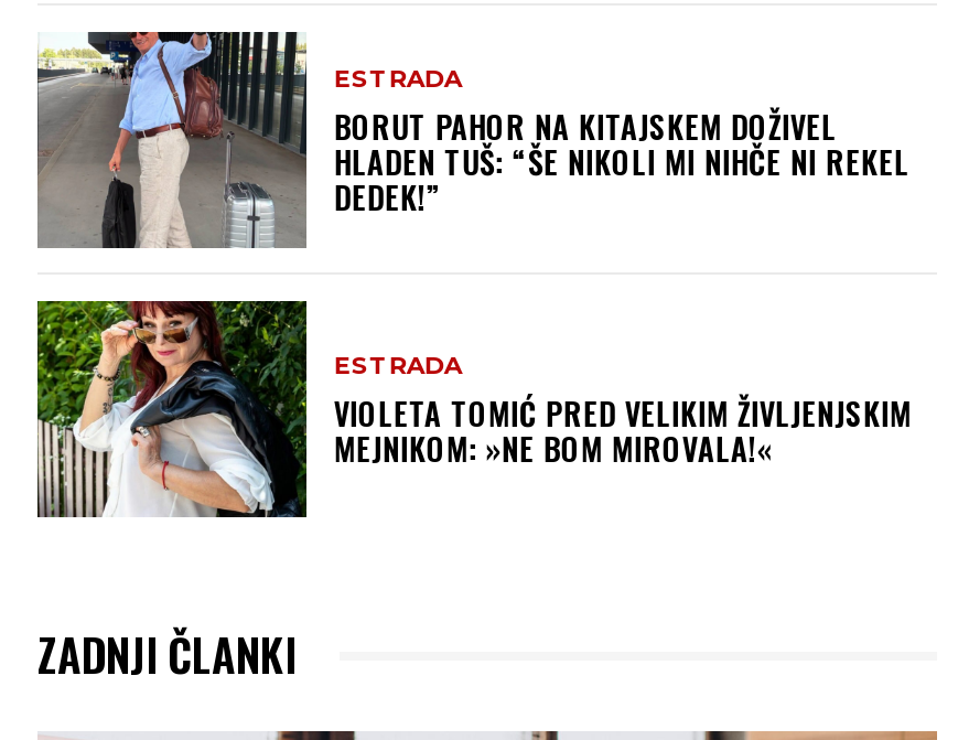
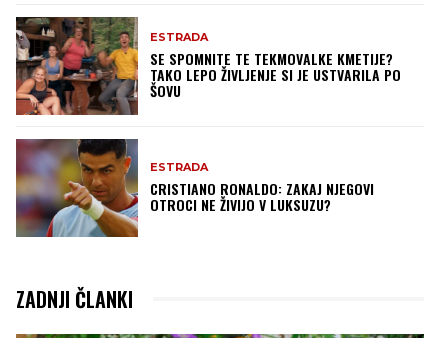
[37,30,909,250] [image] | BORUT PAHOR NA KITAJSKEM DOŽIVEL | HLADEN TUŠ: “ŠE NIKOLI MI NIHČE NI REKEL | DEDEK!” -> [15,16,401,116] [image] | SE SPOMNITE TE TEKMOVALKE KMETIJE? | TAKO LEPO ŽIVLJENJE SI JE USTVARILA PO | ŠOVU
[35,299,911,519] [image] | VIOLETA TOMIĆ PRED VELIKIM ŽIVLJENJSKIM | MEJNIKOM: »NE BOM MIROVALA!« -> [15,138,374,238] [image] | CRISTIANO RONALDO: ZAKAJ NJEGOVI | OTROCI NE ŽIVIJO V LUKSUZU?

